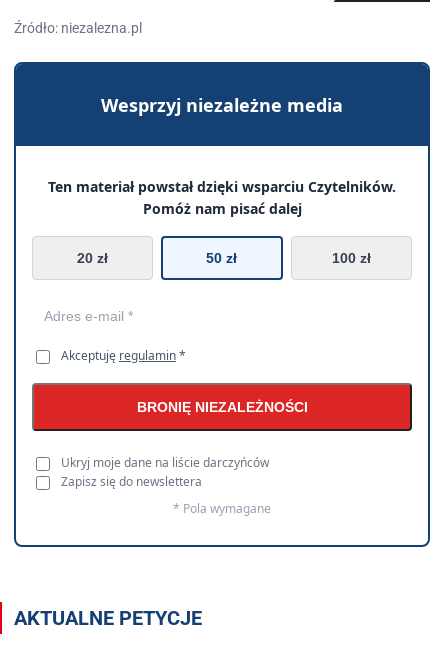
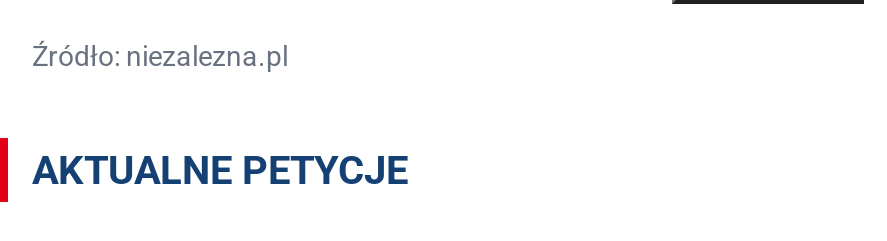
[13,61,431,548] [image] | Wesprzyj niezależne media | Ten materiał powstał dzięki wsparciu Czytelników. | Pomóż nam pisać dalej | 20 zł | 50 zł | 100 zł -> none
[61,347,307,517] Akceptuję regulamin * | BRONIĘ NIEZALEŻNOŚCI | Ukryj moje dane na liście darczyńców | Zapisz się do newslettera | * Pola wymagane -> none

